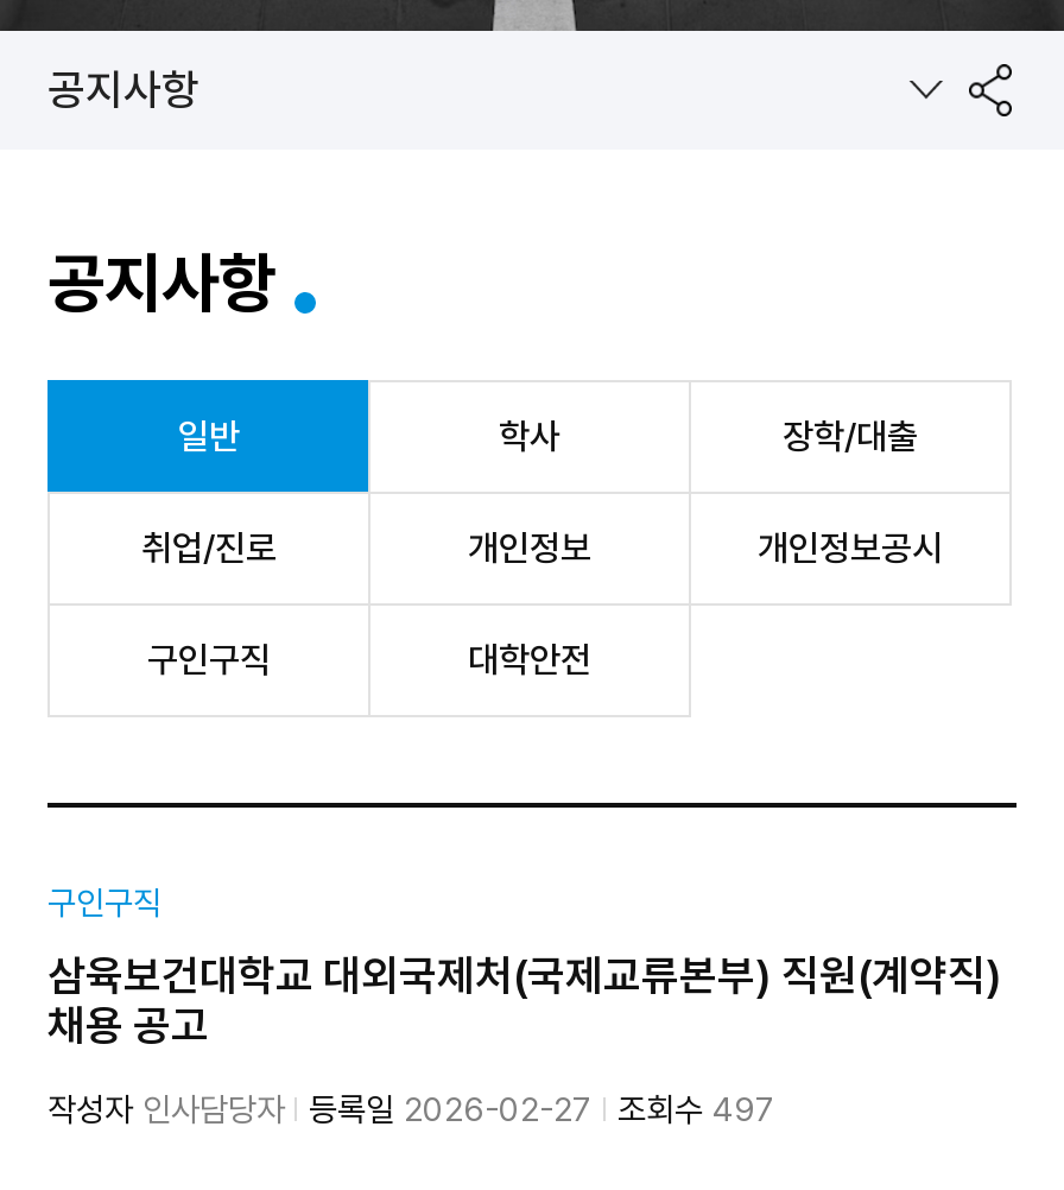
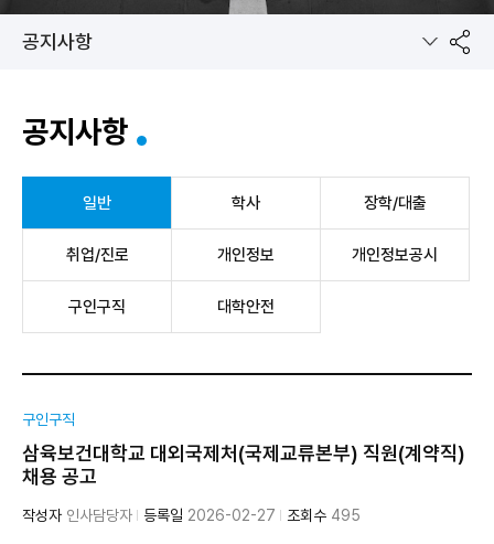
[47,1091,777,1129] 작성자 인사담당자 등록일 2026-02-27 조회수 497 -> [22,507,361,524] 작성자 인사담당자 등록일 2026-02-27 조회수 495

